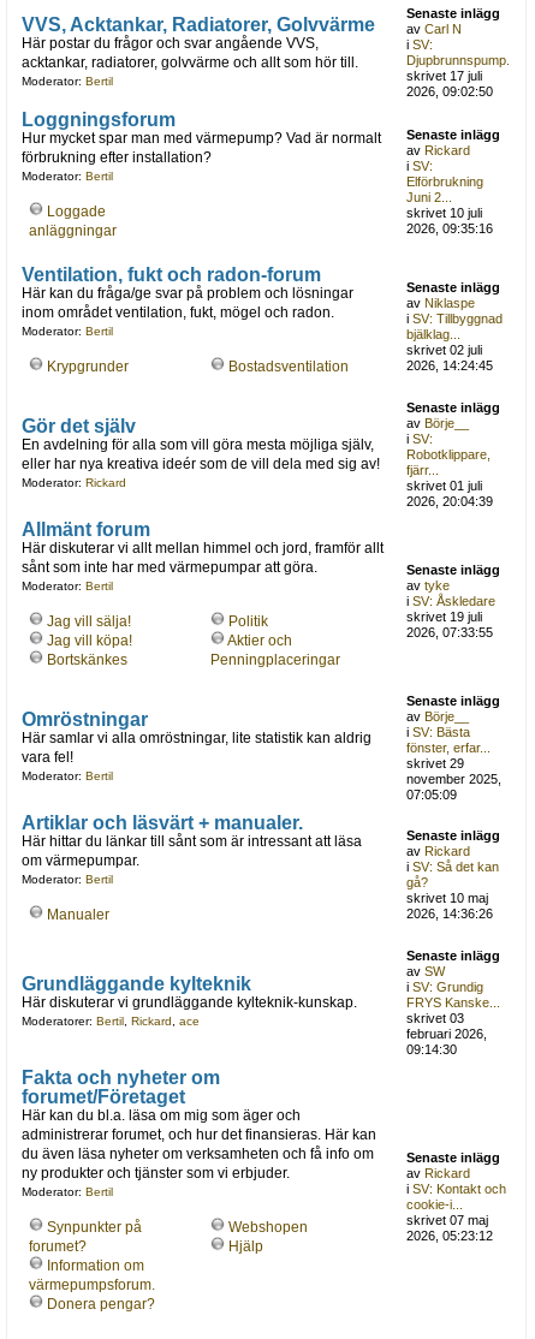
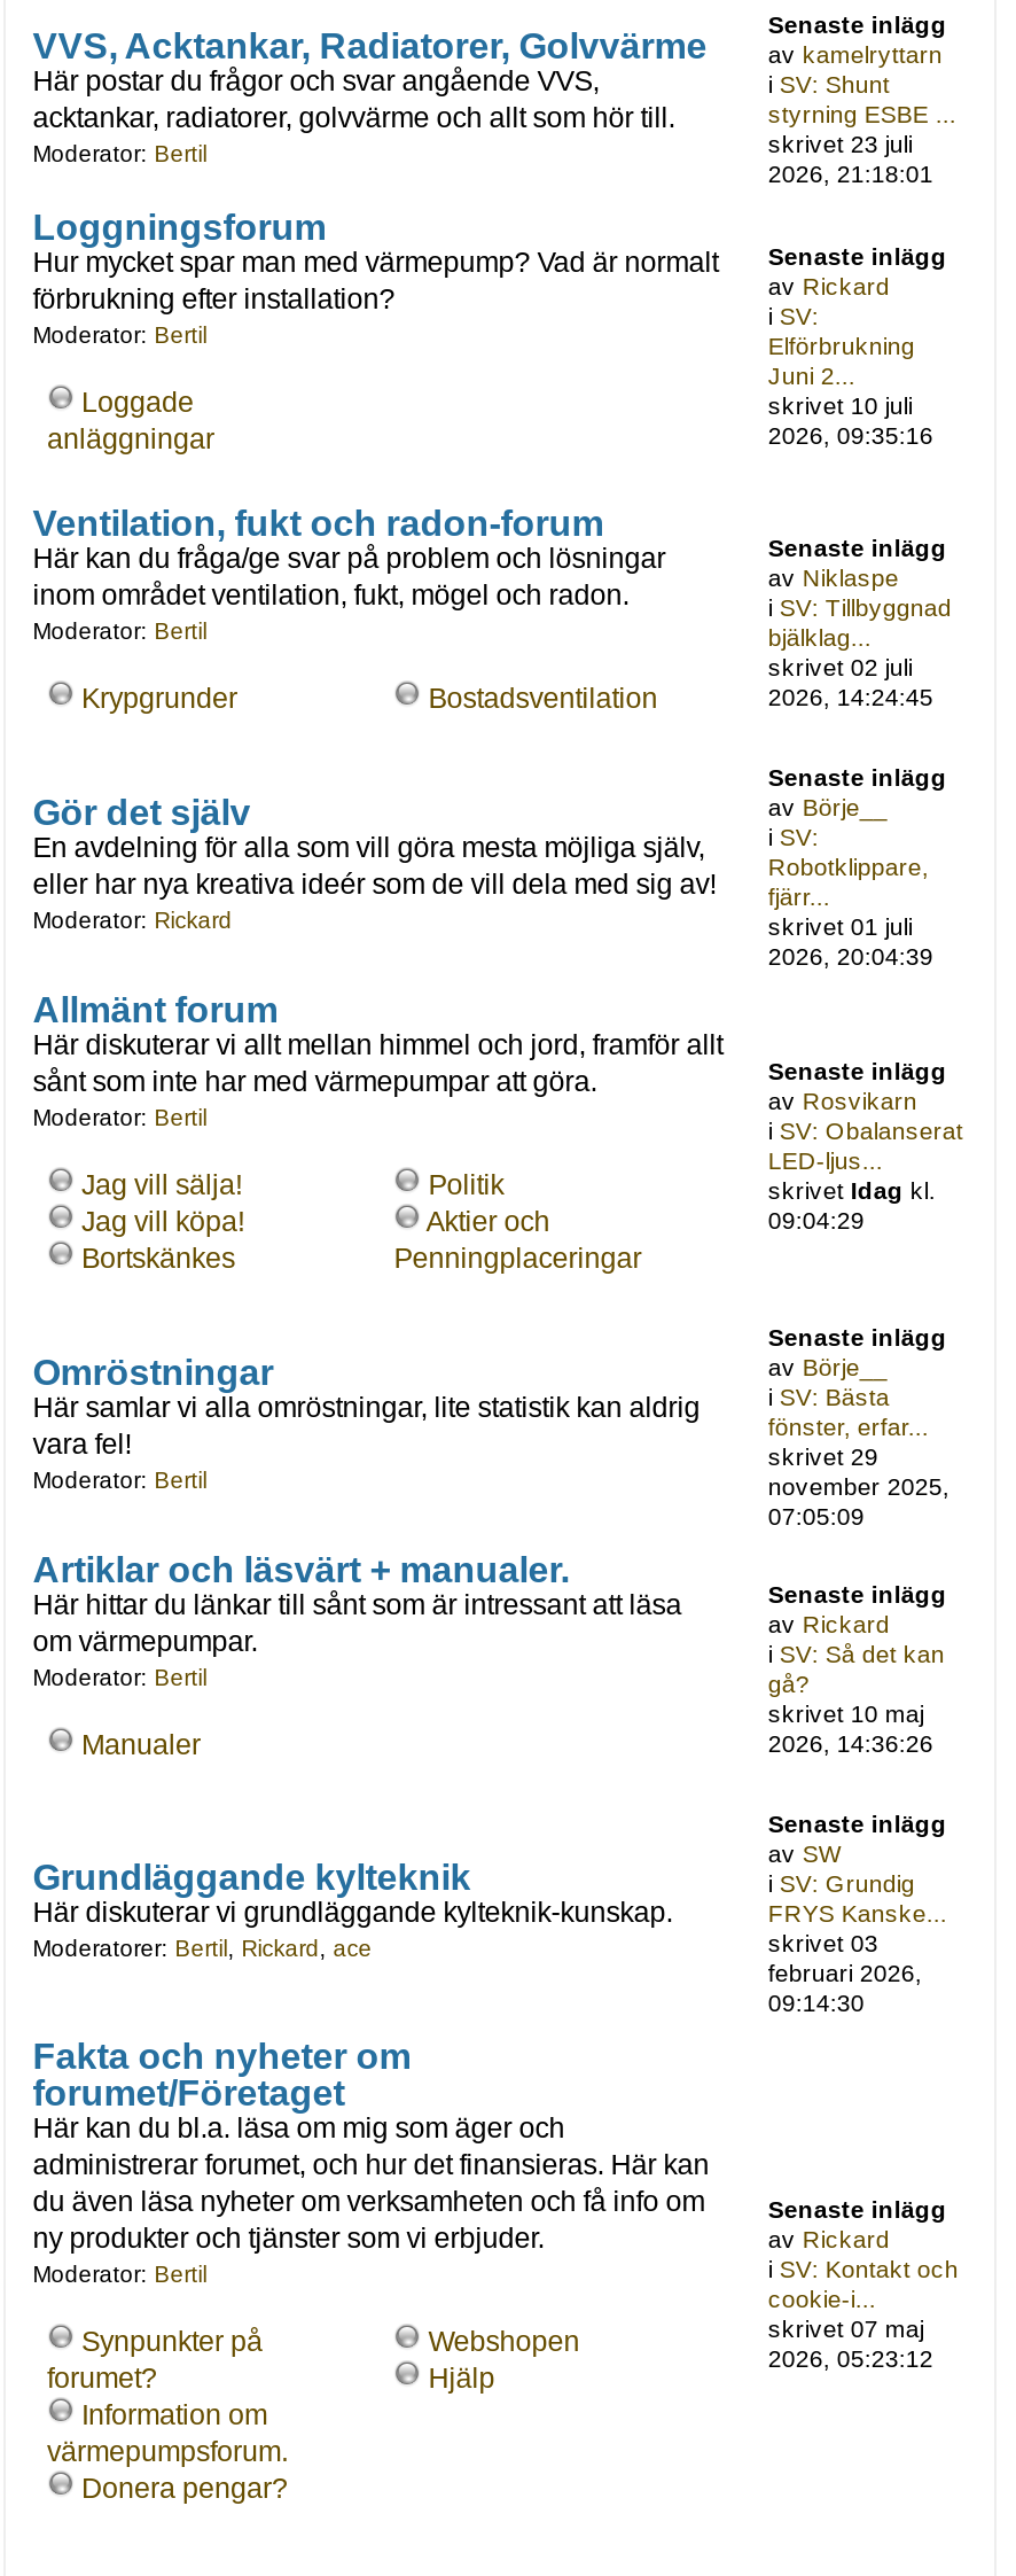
[407,22,510,99] av Carl N | i SV: | Djupbrunnspump. | skrivet 17 juli | 2026, 09:02:50 -> [768,40,956,187] av kamelryttarn | i SV: Shunt | styrning ESBE ... | skrivet 23 juli | 2026, 21:18:01
[407,578,496,640] av tyke | i SV: Åskledare | skrivet 19 juli | 2026, 07:33:55 -> [768,1087,963,1234] av Rosvikarn | i SV: Obalanserat | LED-ljus... | skrivet Idag kl. | 09:04:29

